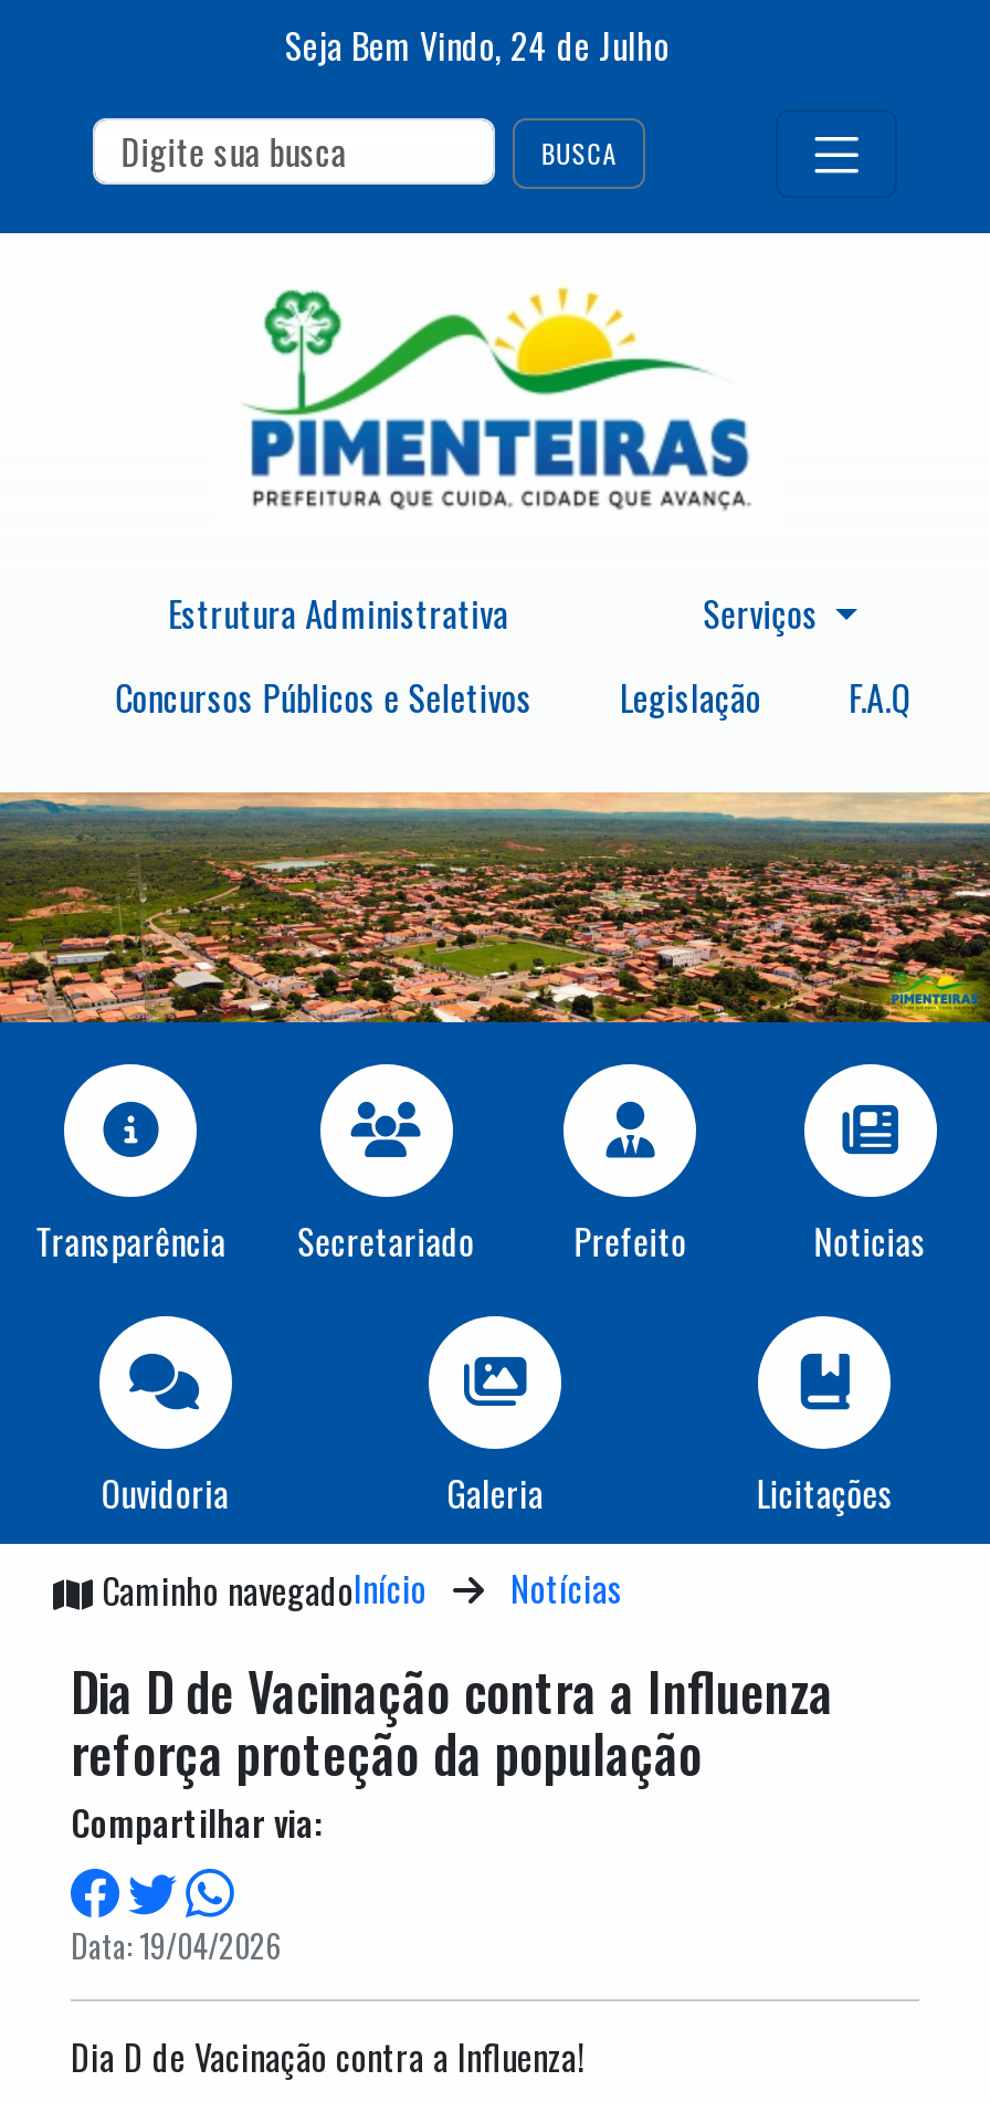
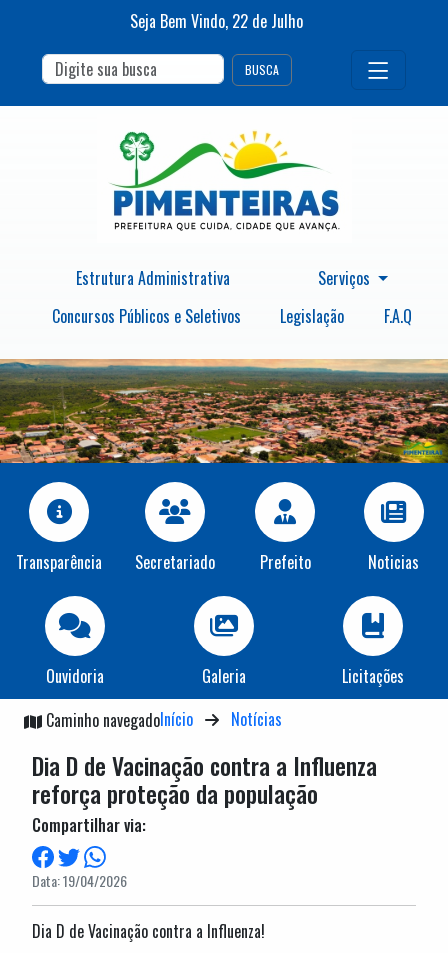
[285,19,670,72] Seja Bem Vindo, 24 de Julho -> [129,9,302,33] Seja Bem Vindo, 22 de Julho

